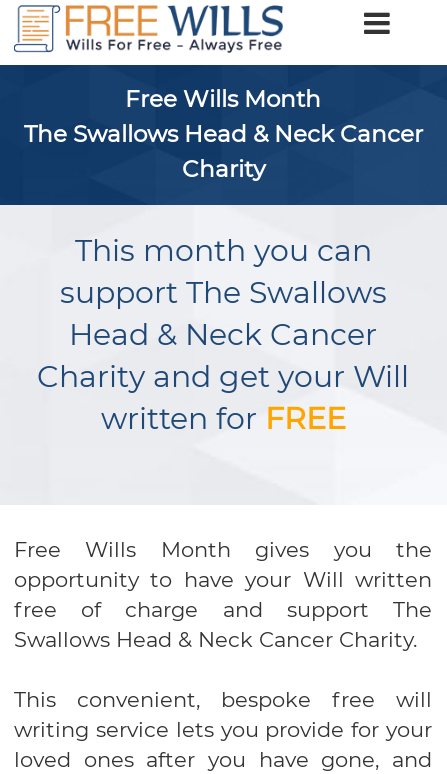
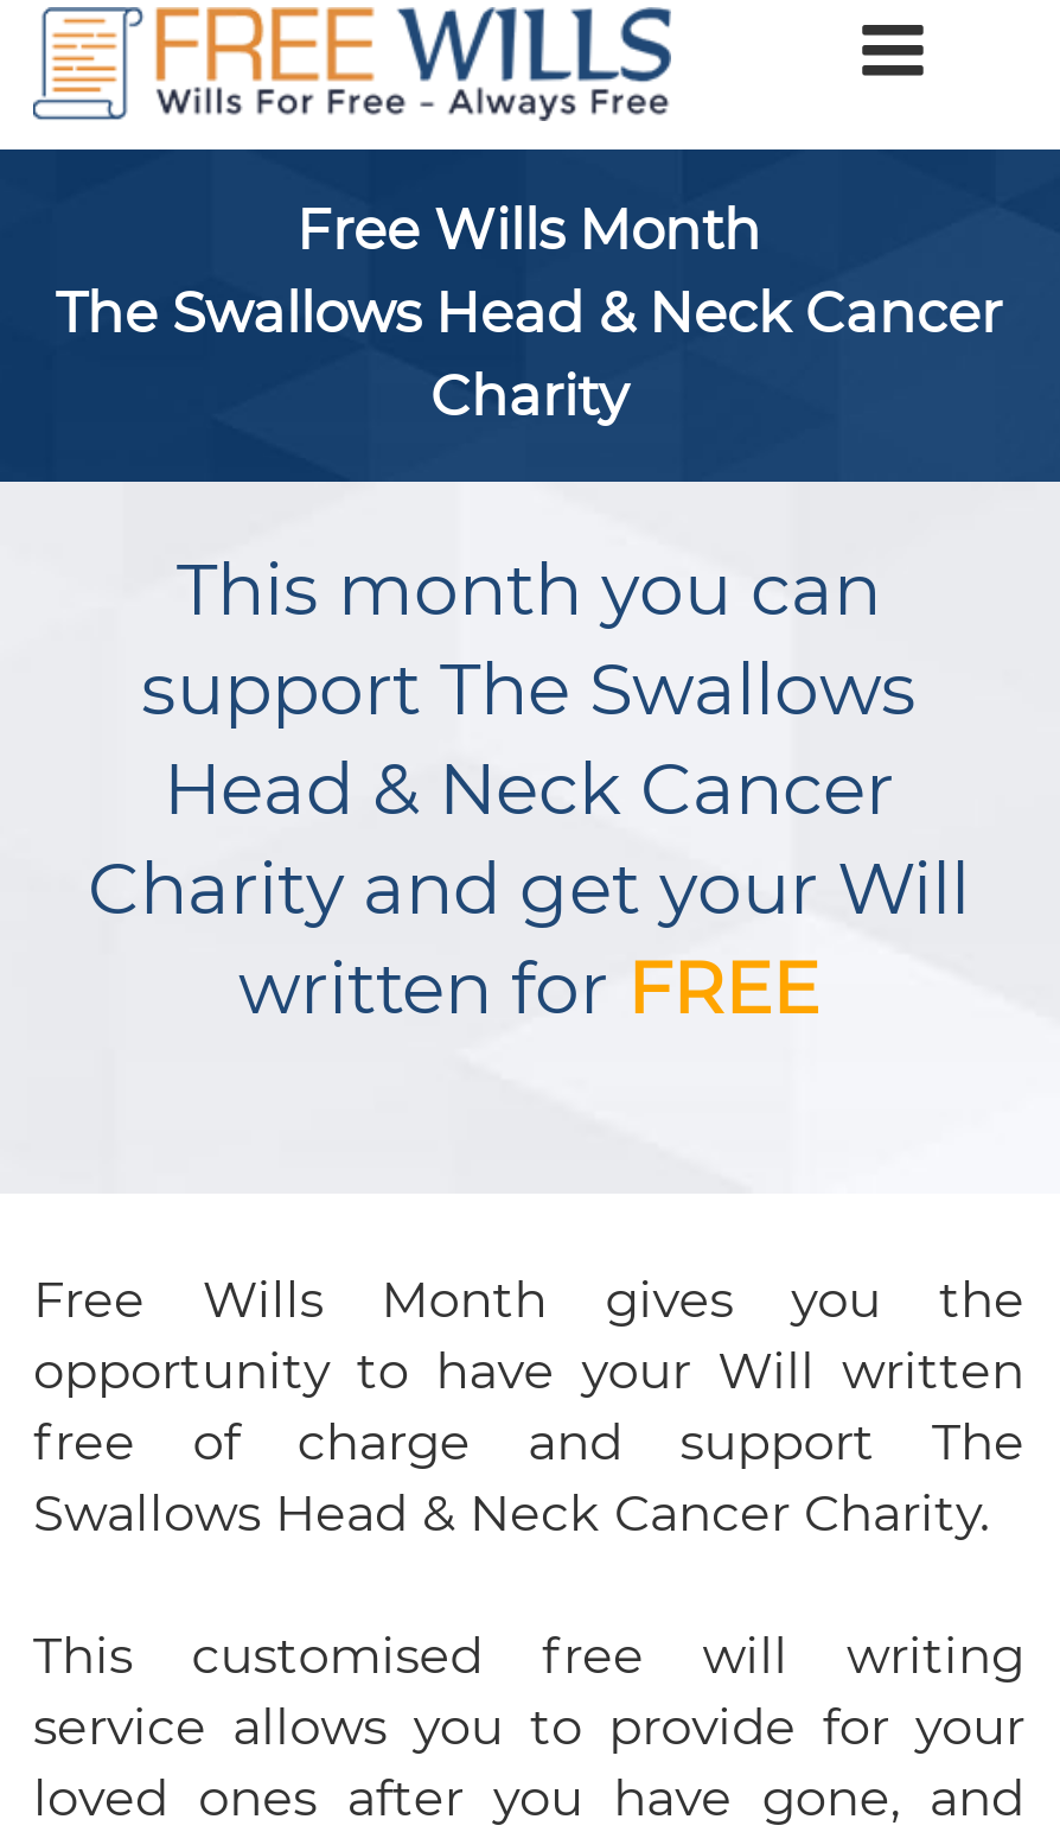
[14,687,432,712] This convenient, bespoke free will -> [33,1625,1024,1684] This customised free will writing
[14,717,432,742] writing service lets you provide for your -> [33,1696,1024,1755] service allows you to provide for your

